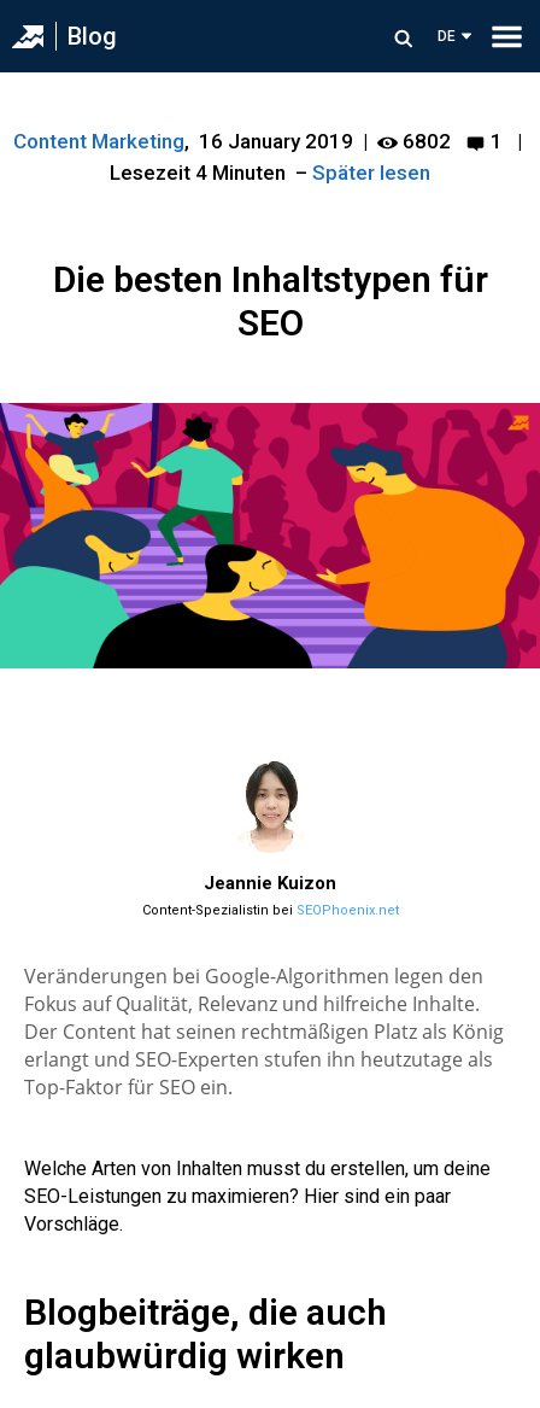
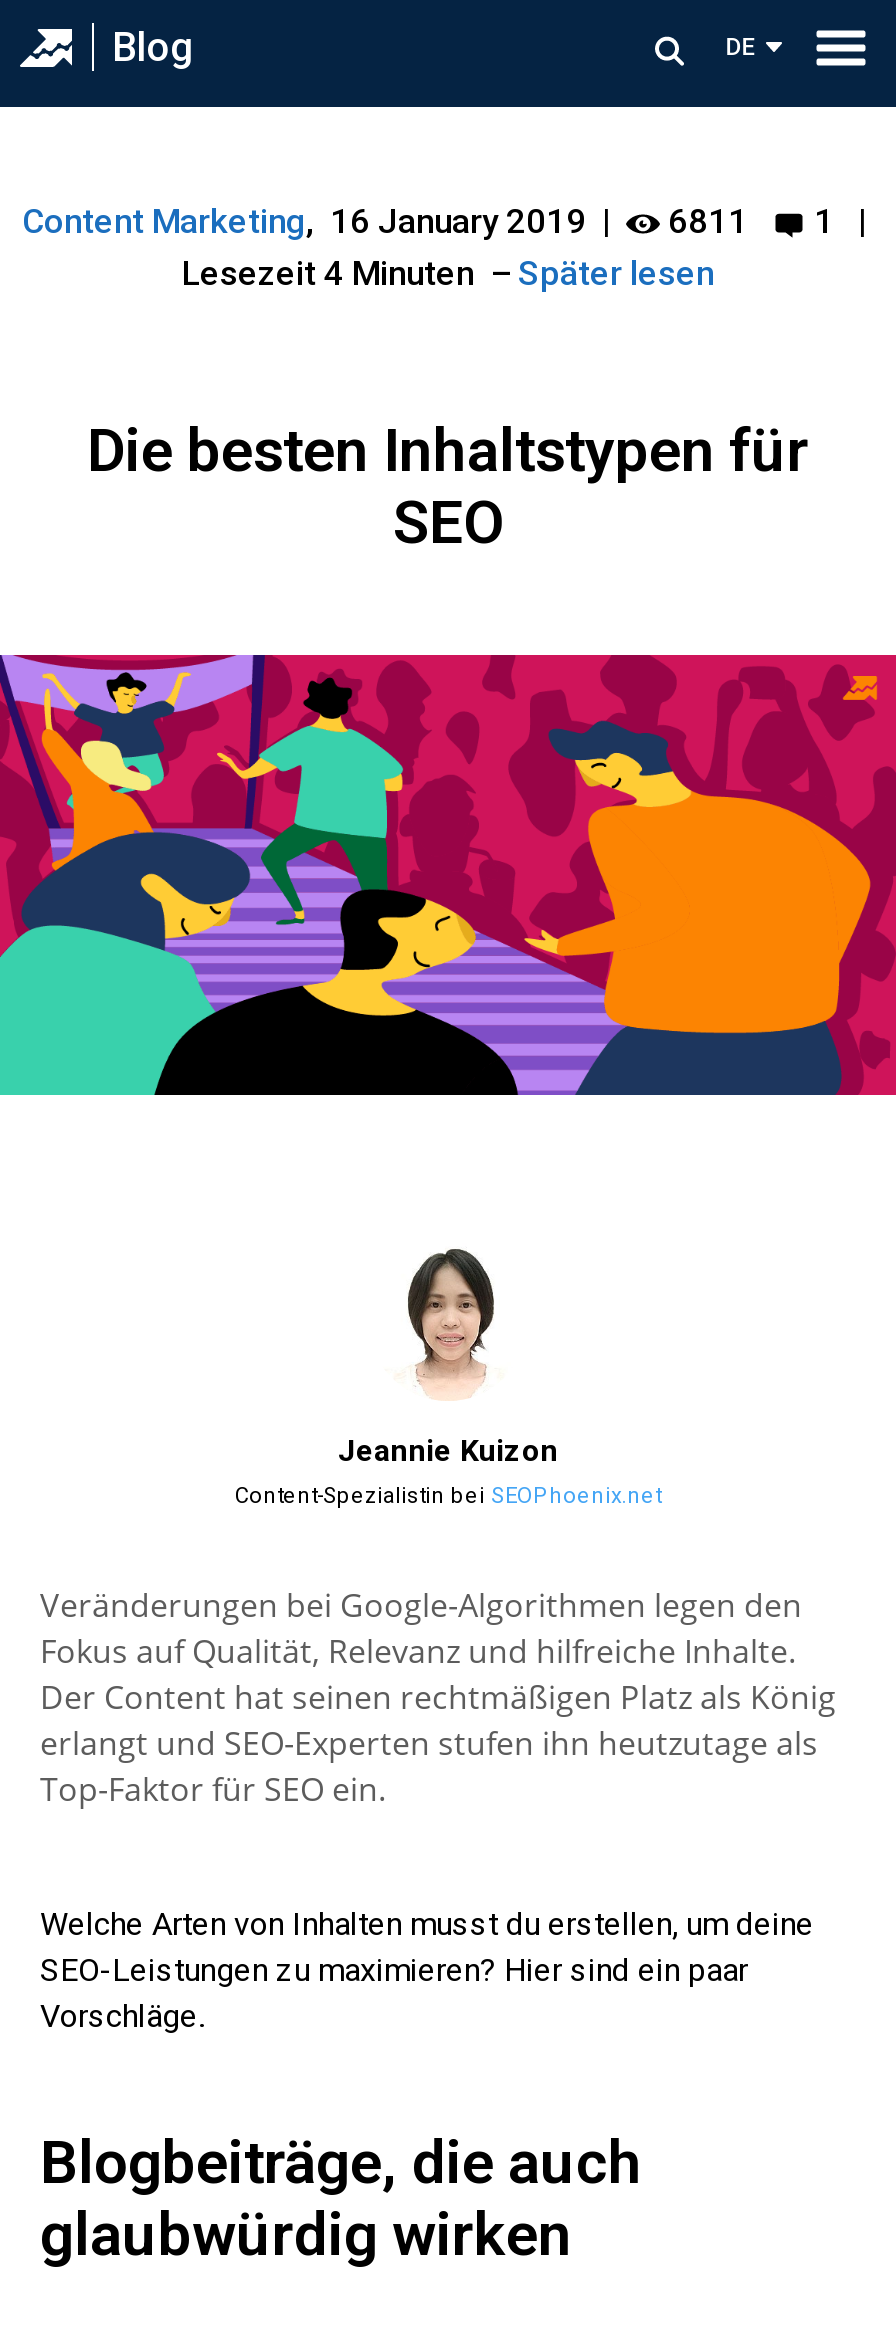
[398,129,456,153] 6802 -> [660,201,756,241] 6811

